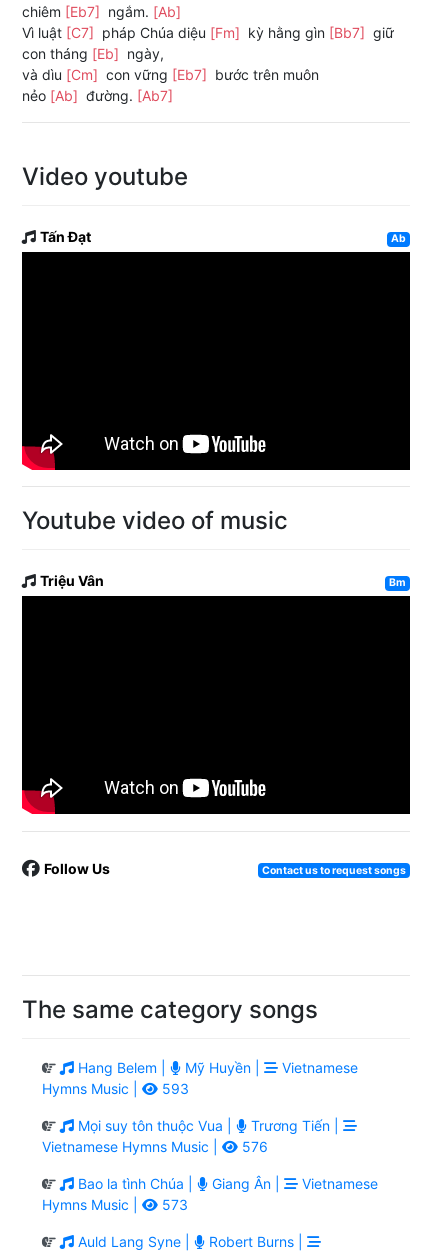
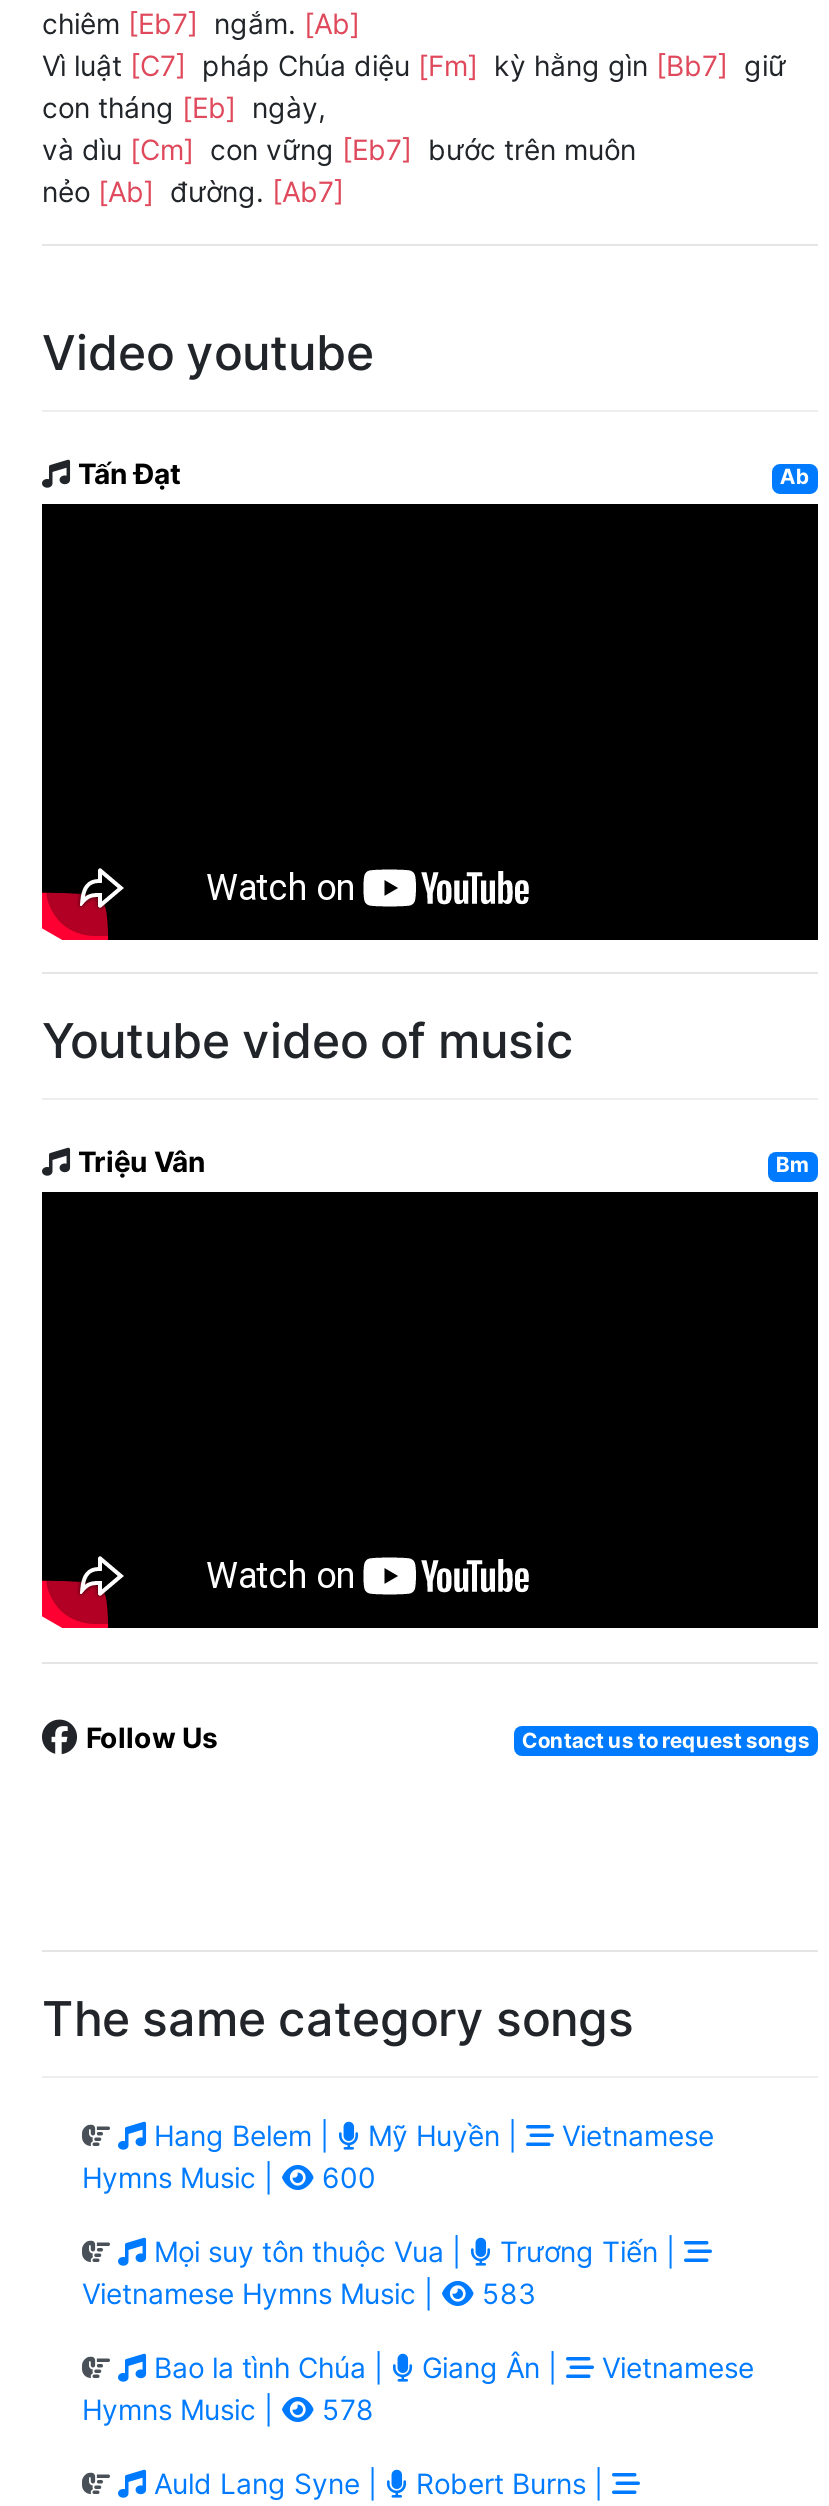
[158,1080,189,1097] 593 -> [314,2159,376,2193] 600
[238,1138,268,1155] 576 -> [474,2275,536,2309] 583
[158,1196,188,1213] 573 -> [314,2391,374,2425] 578

